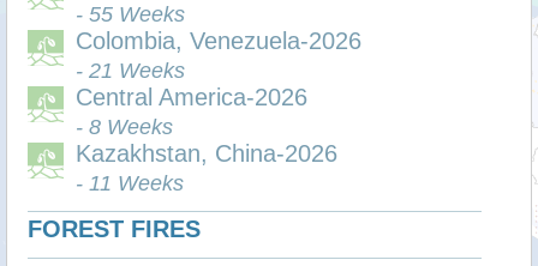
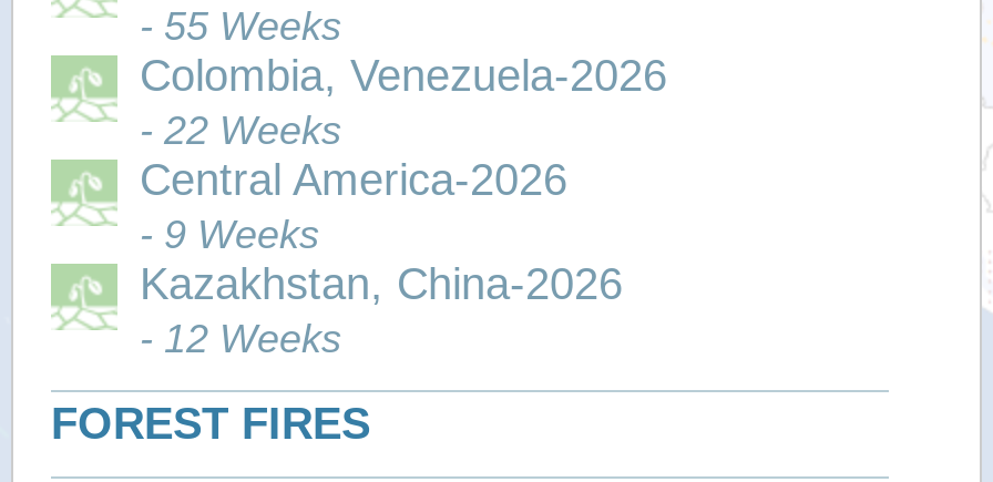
[76,59,185,83] - 21 Weeks -> [140,109,341,153] - 22 Weeks
[76,115,173,139] - 8 Weeks -> [140,213,319,257] - 9 Weeks
[76,171,184,195] - 11 Weeks -> [140,317,341,361] - 12 Weeks

